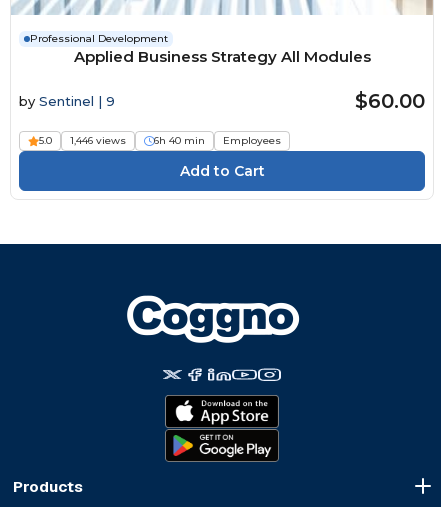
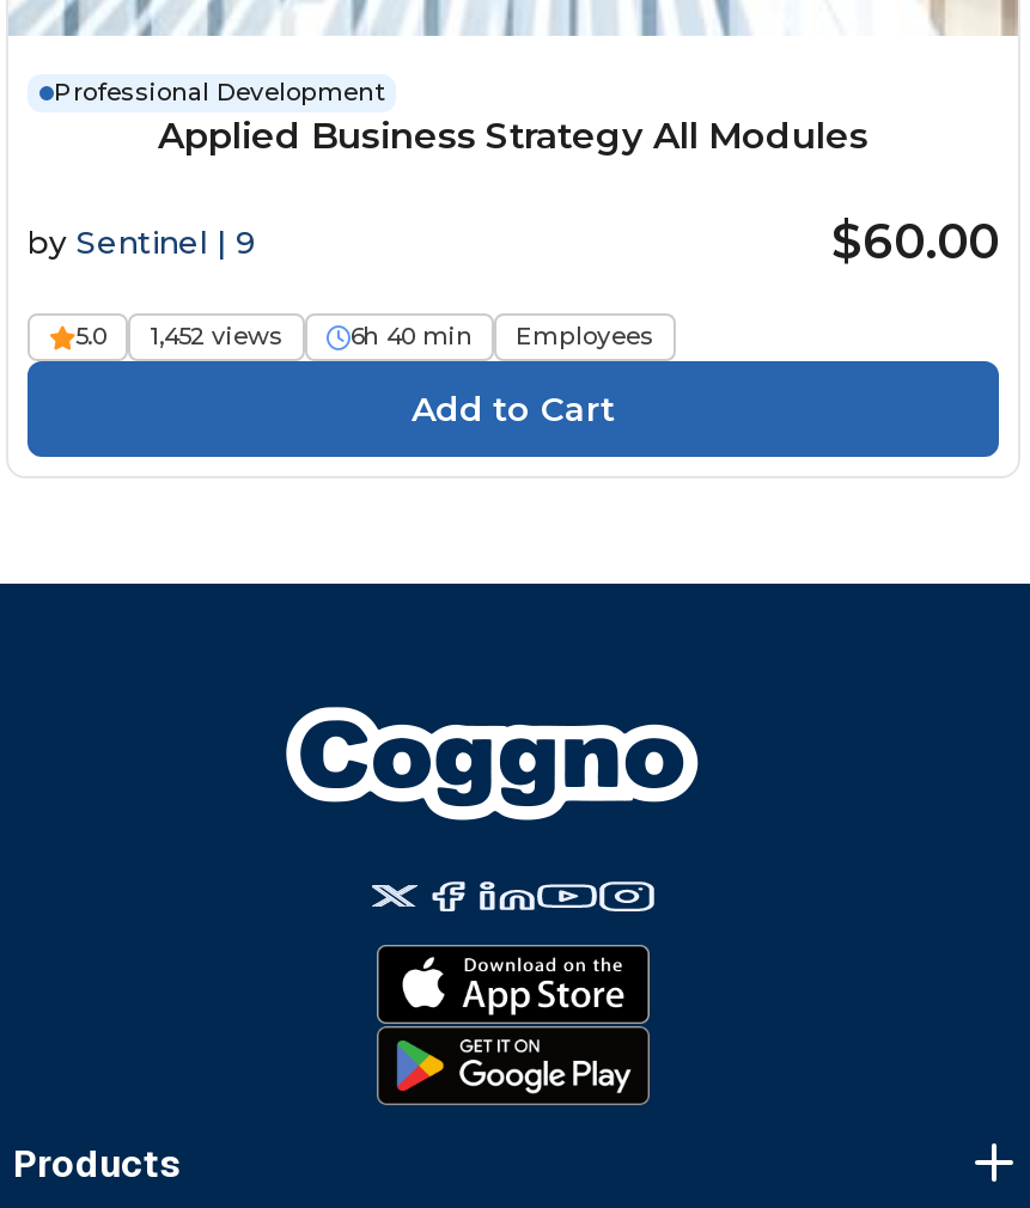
[39,133,126,146] 5.0 1,446 views -> [75,319,284,350] 5.0 1,452 views

